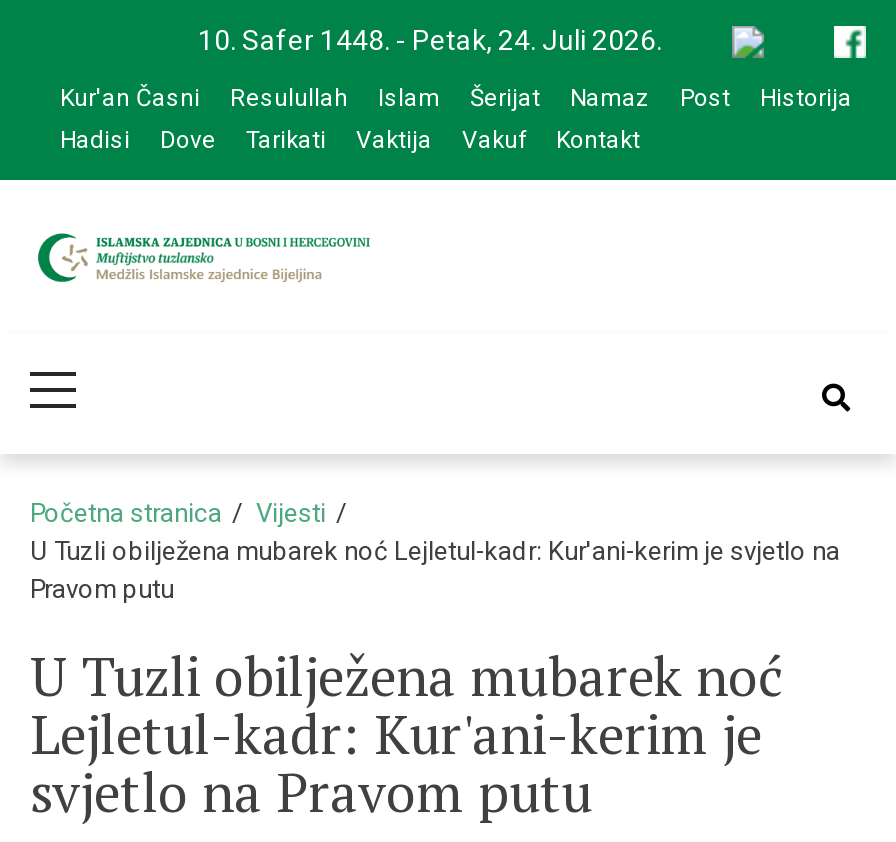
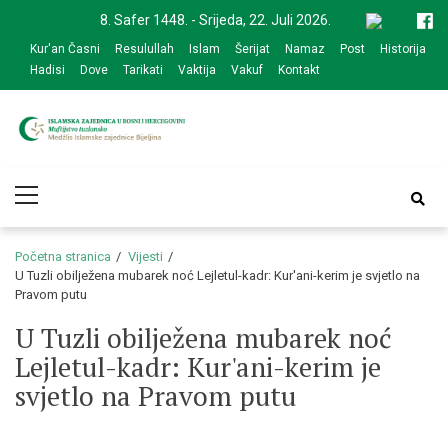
[198,24,662,56] 10. Safer 1448. - Petak, 24. Juli 2026. -> [100,12,331,28] 8. Safer 1448. - Srijeda, 22. Juli 2026.

